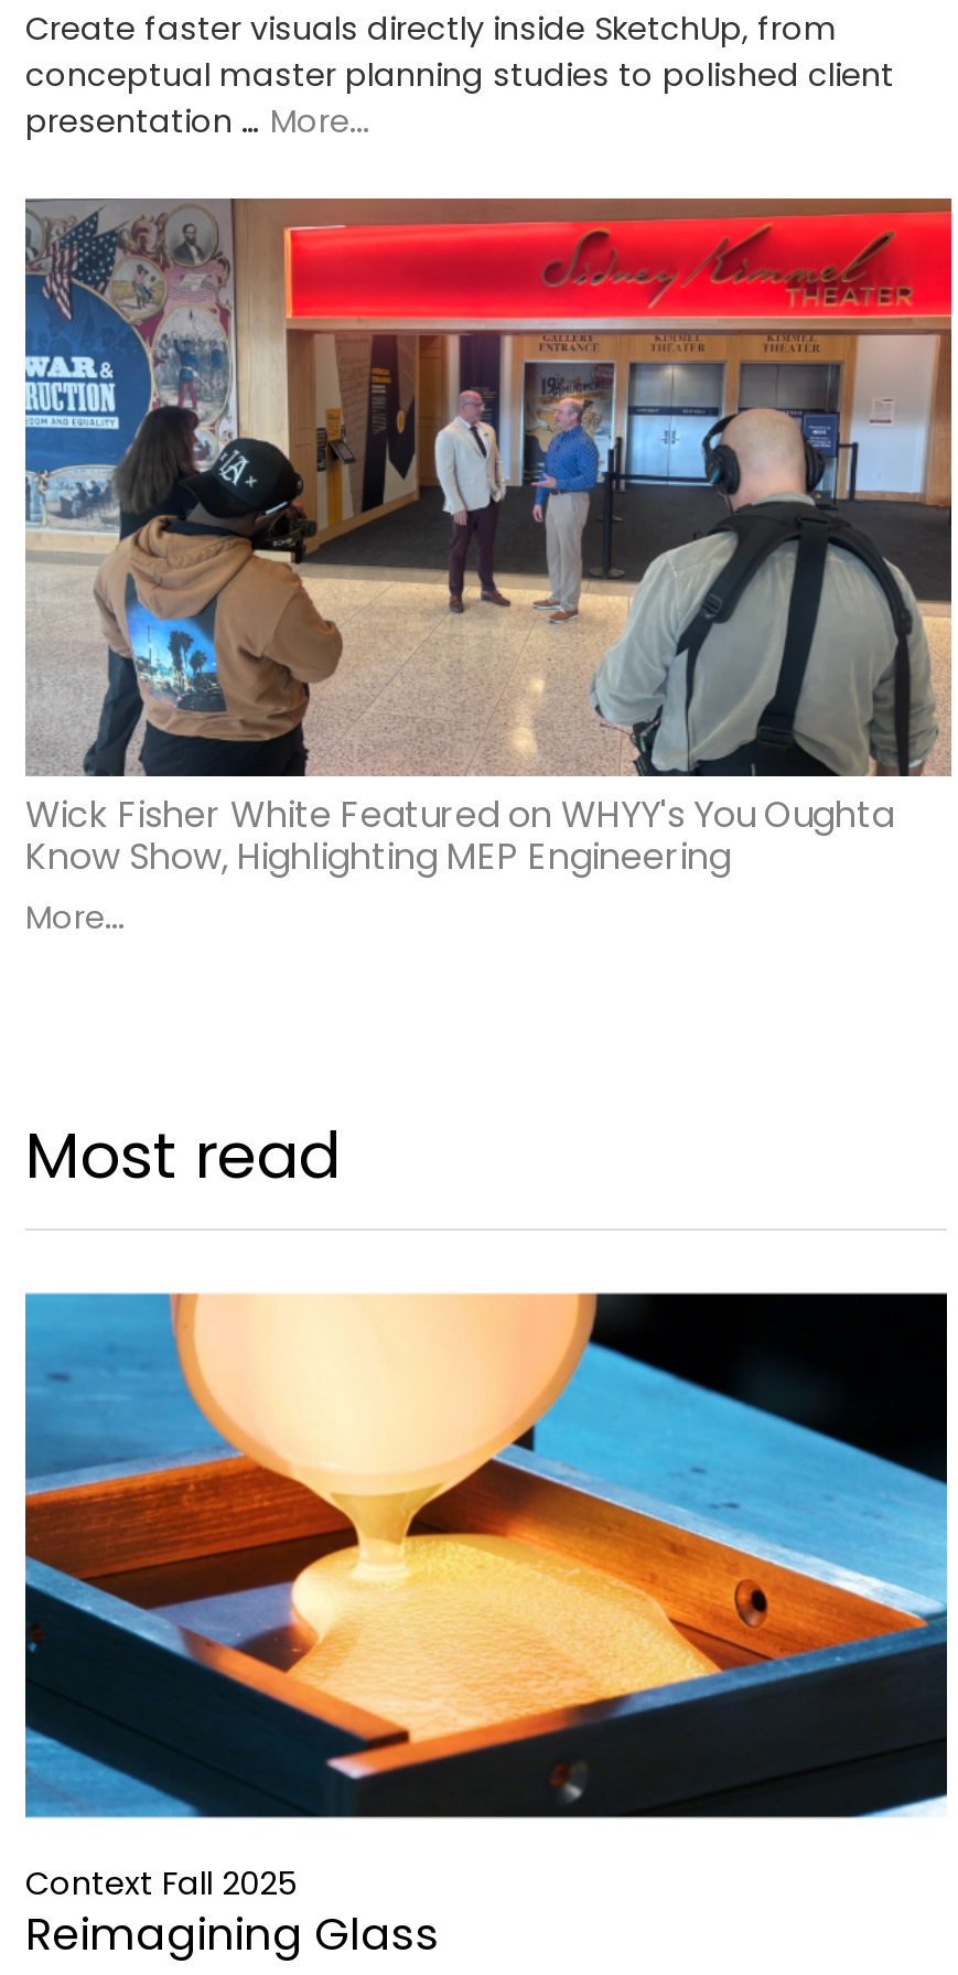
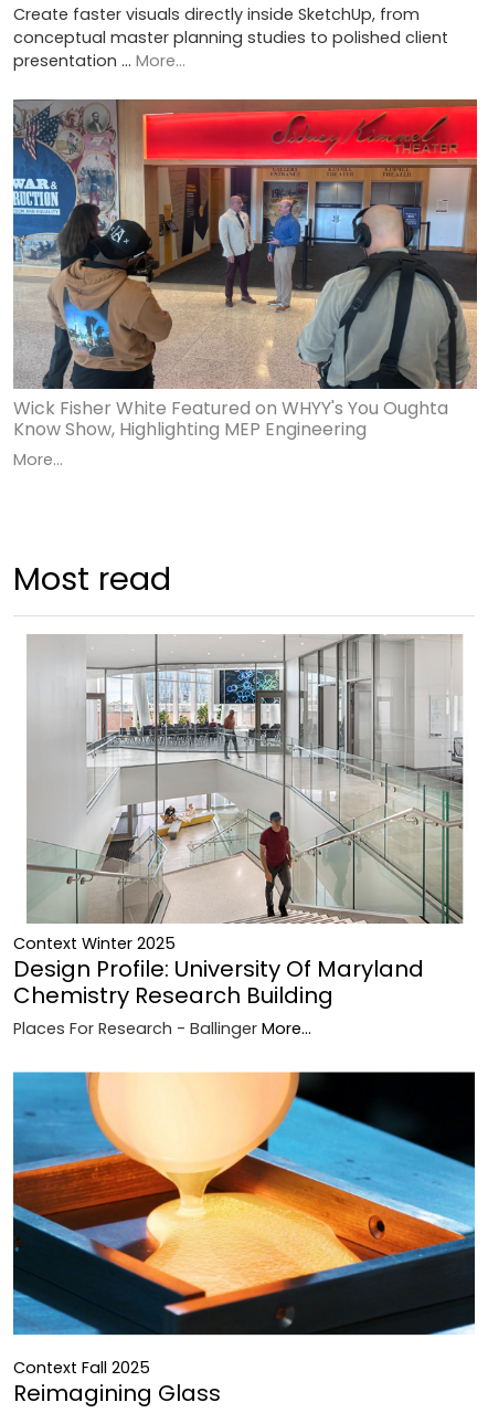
none -> [13,633,475,1039] [image] | Context Winter 2025 | Design Profile: University Of Maryland | Chemistry Research Building | Places For Research - Ballinger More...

